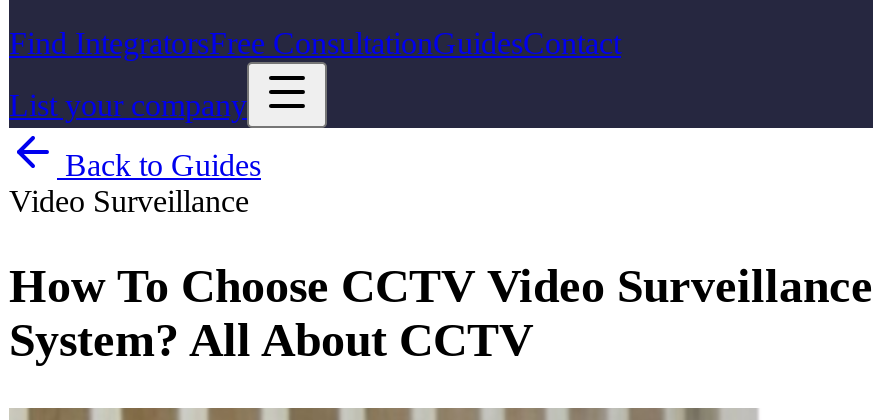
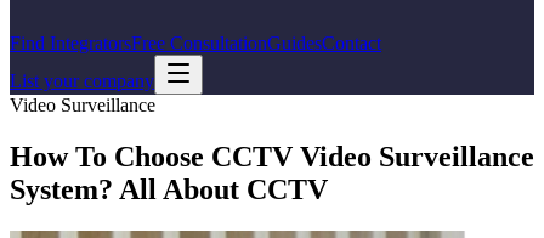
[57,148,261,182] Back to Guides -> none

